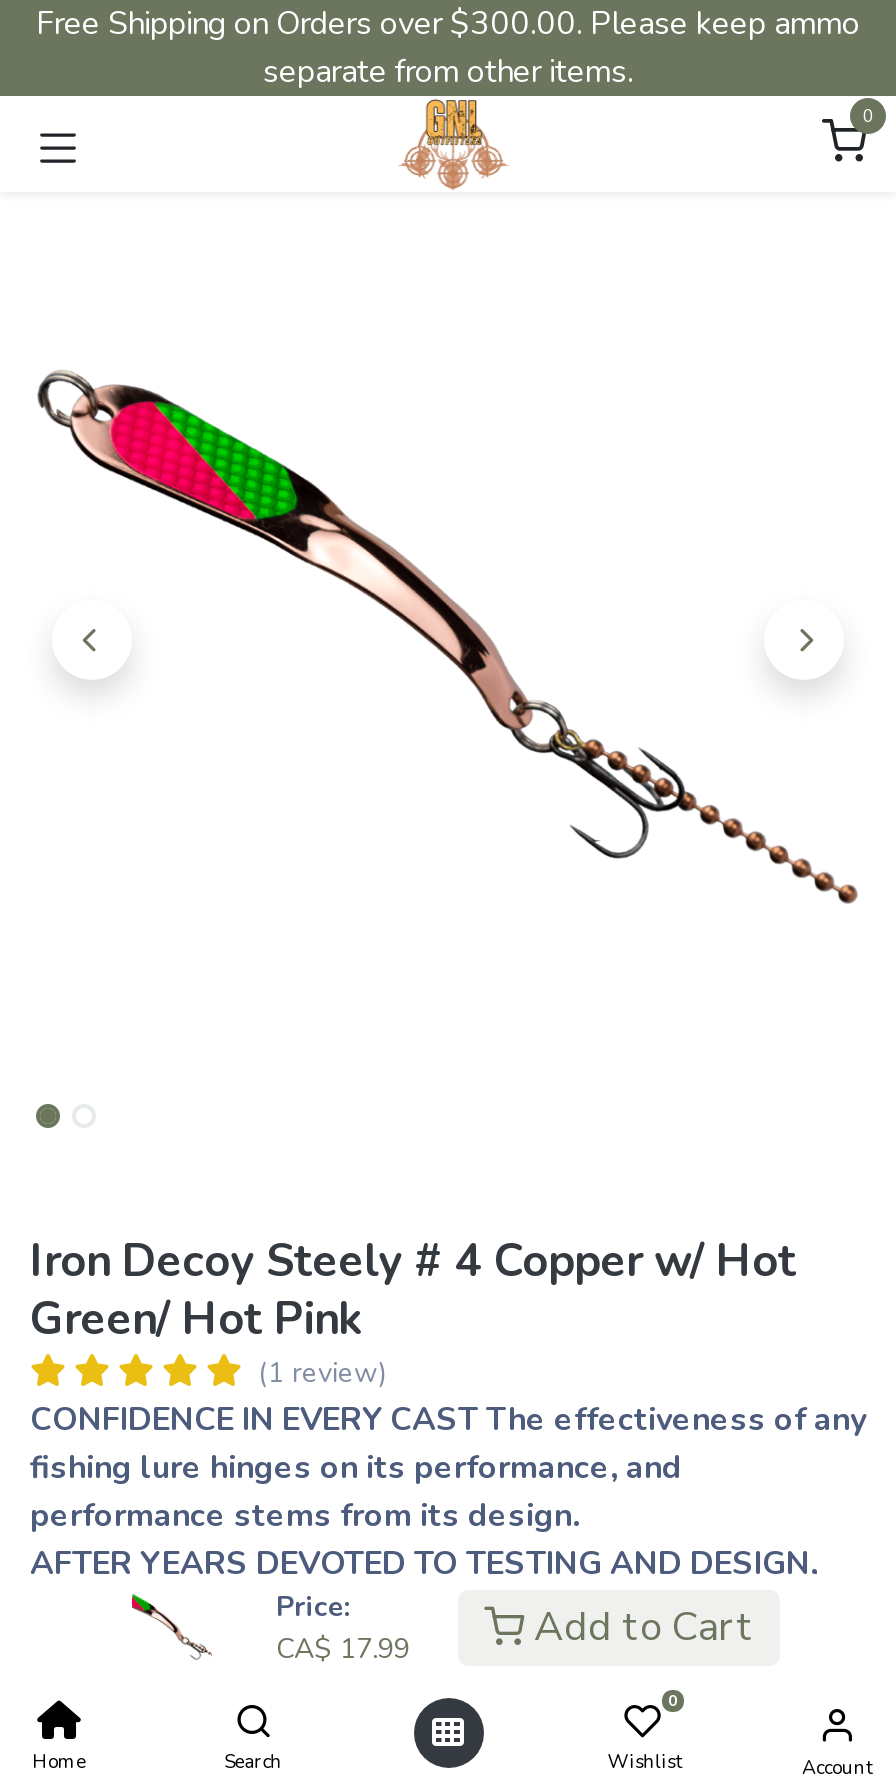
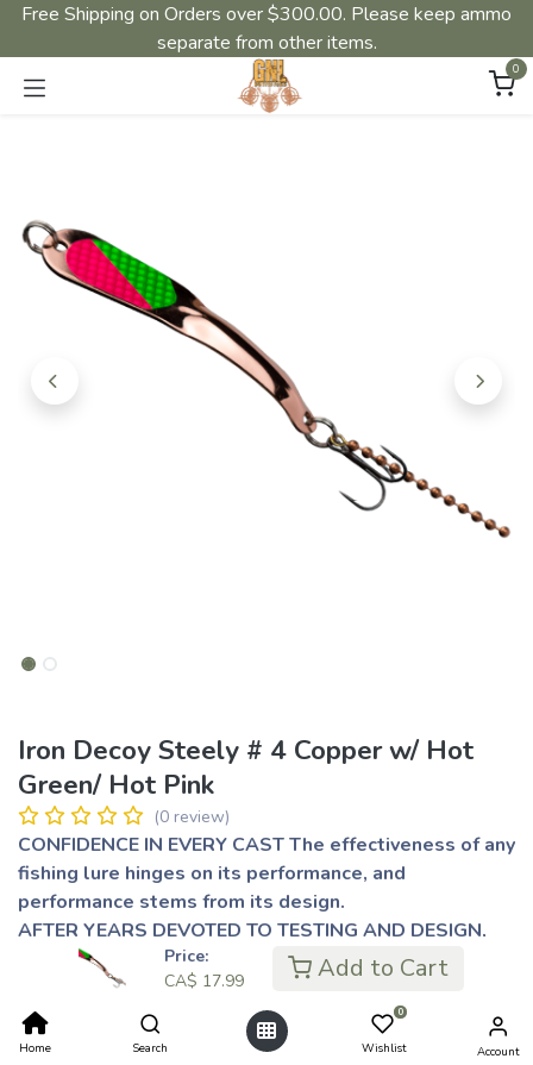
[258,1354,386,1392] (1 review) -> [153,806,230,828] (0 review)

